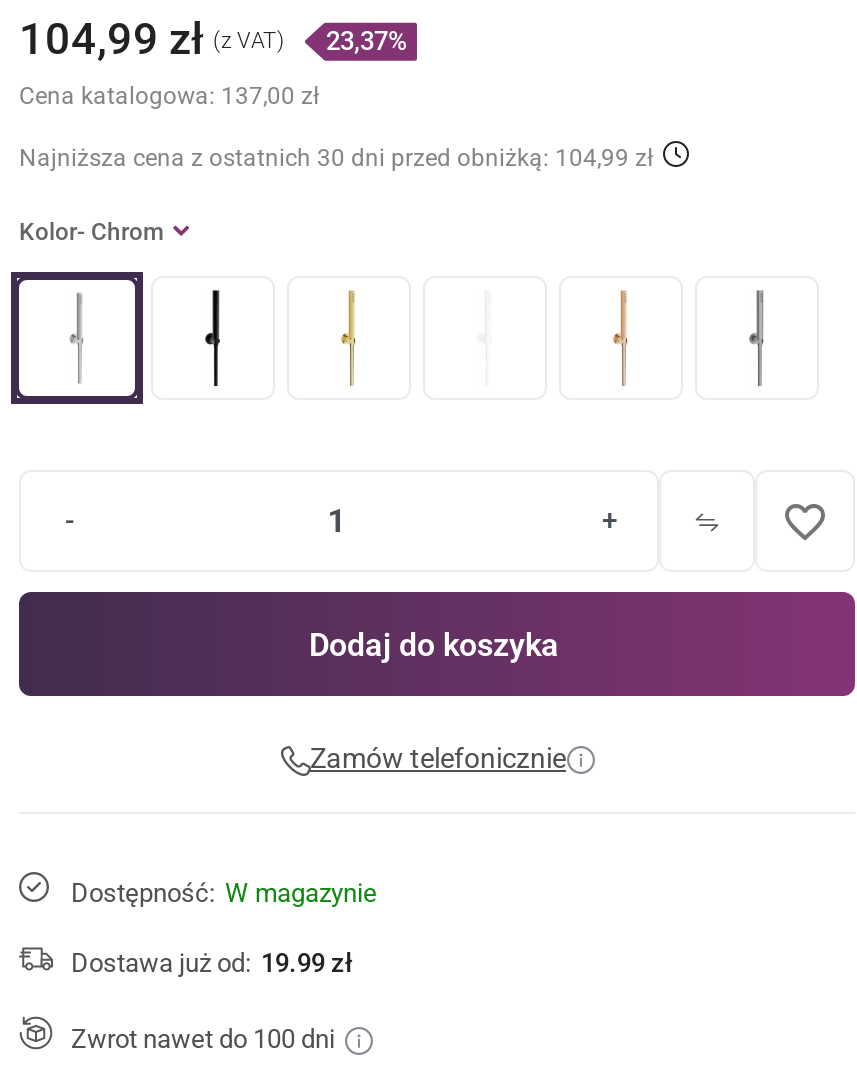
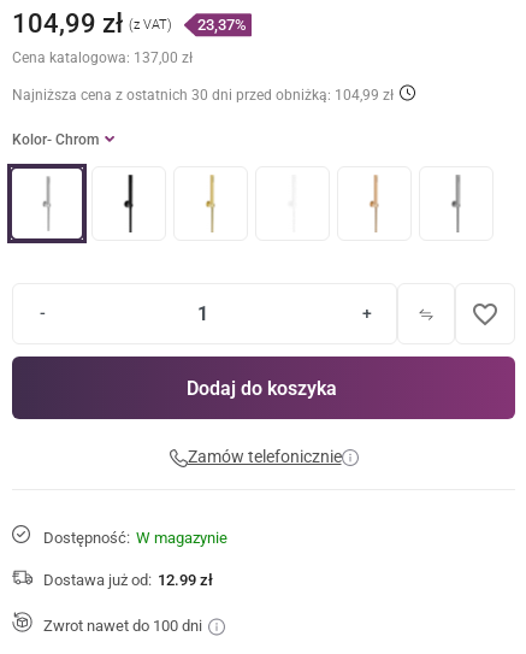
[71,949,353,979] Dostawa już od: 19.99 zł -> [43,571,213,589] Dostawa już od: 12.99 zł

